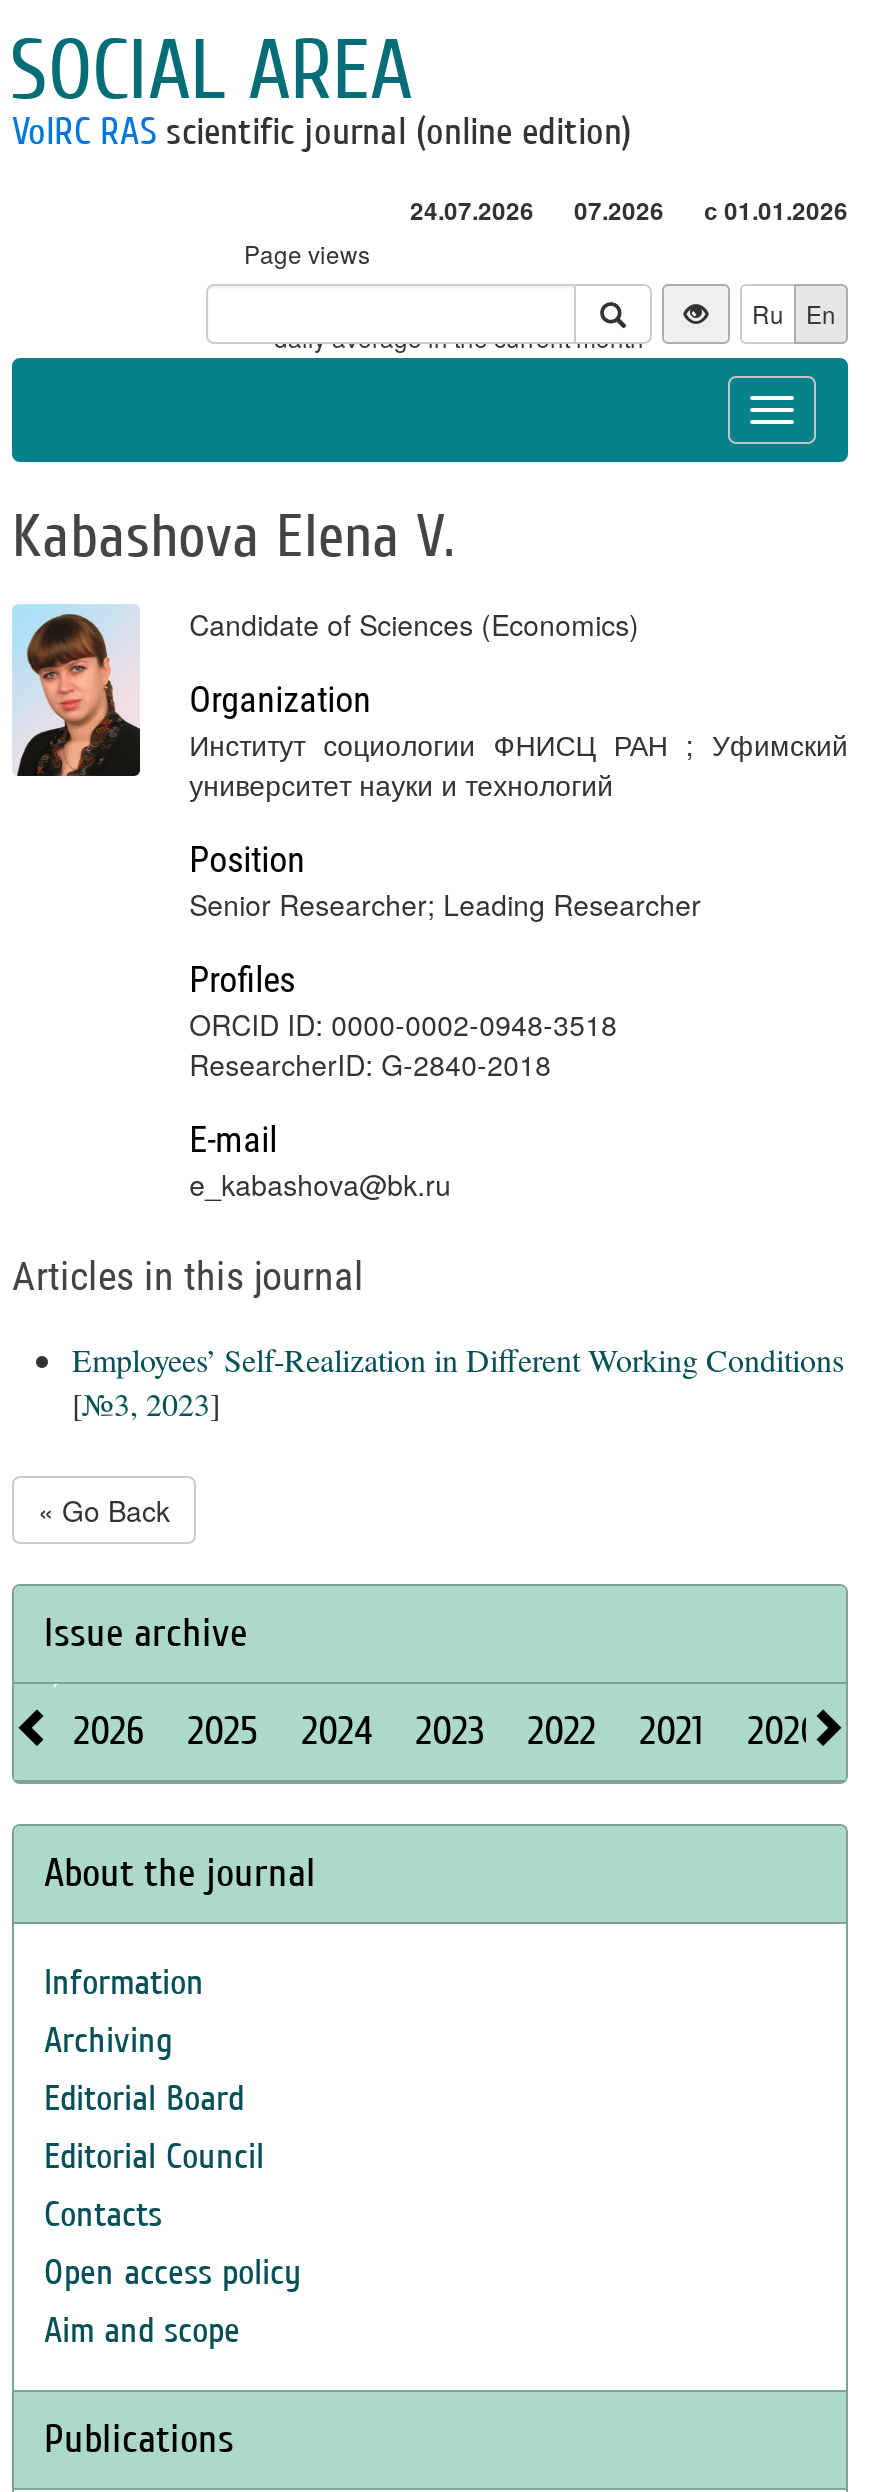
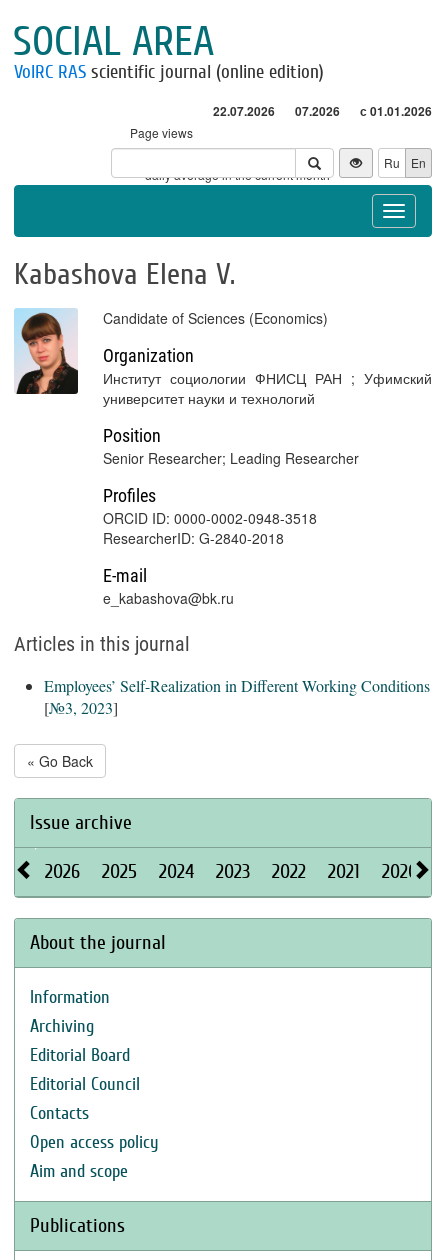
[410,192,848,228] 24.07.2026 07.2026 с 01.01.2026 -> [213,102,432,120] 22.07.2026 07.2026 с 01.01.2026

